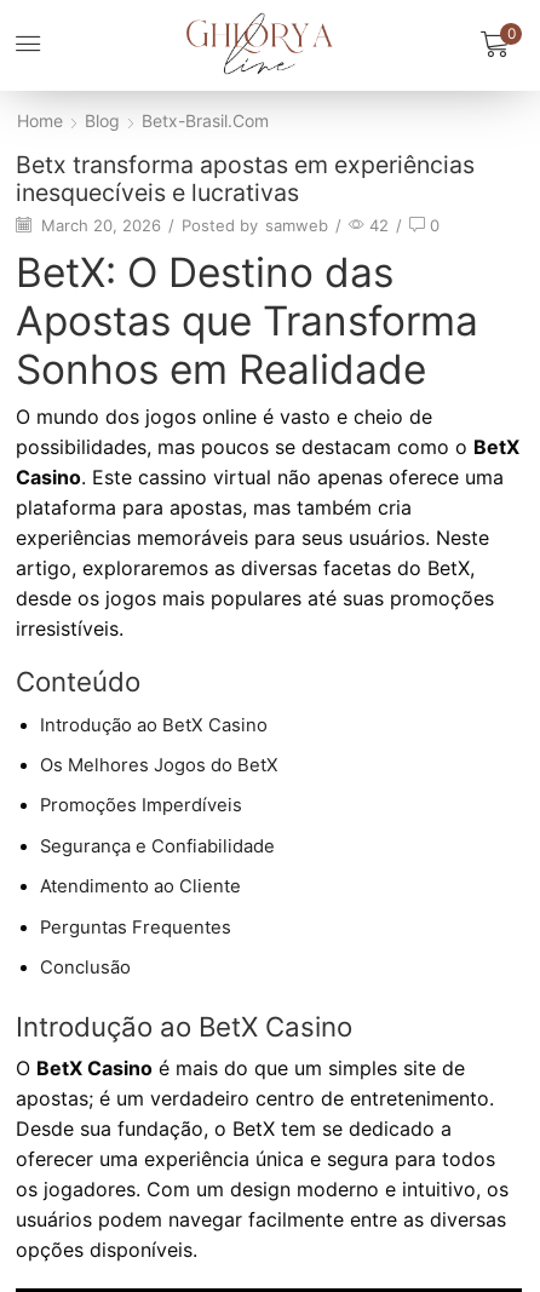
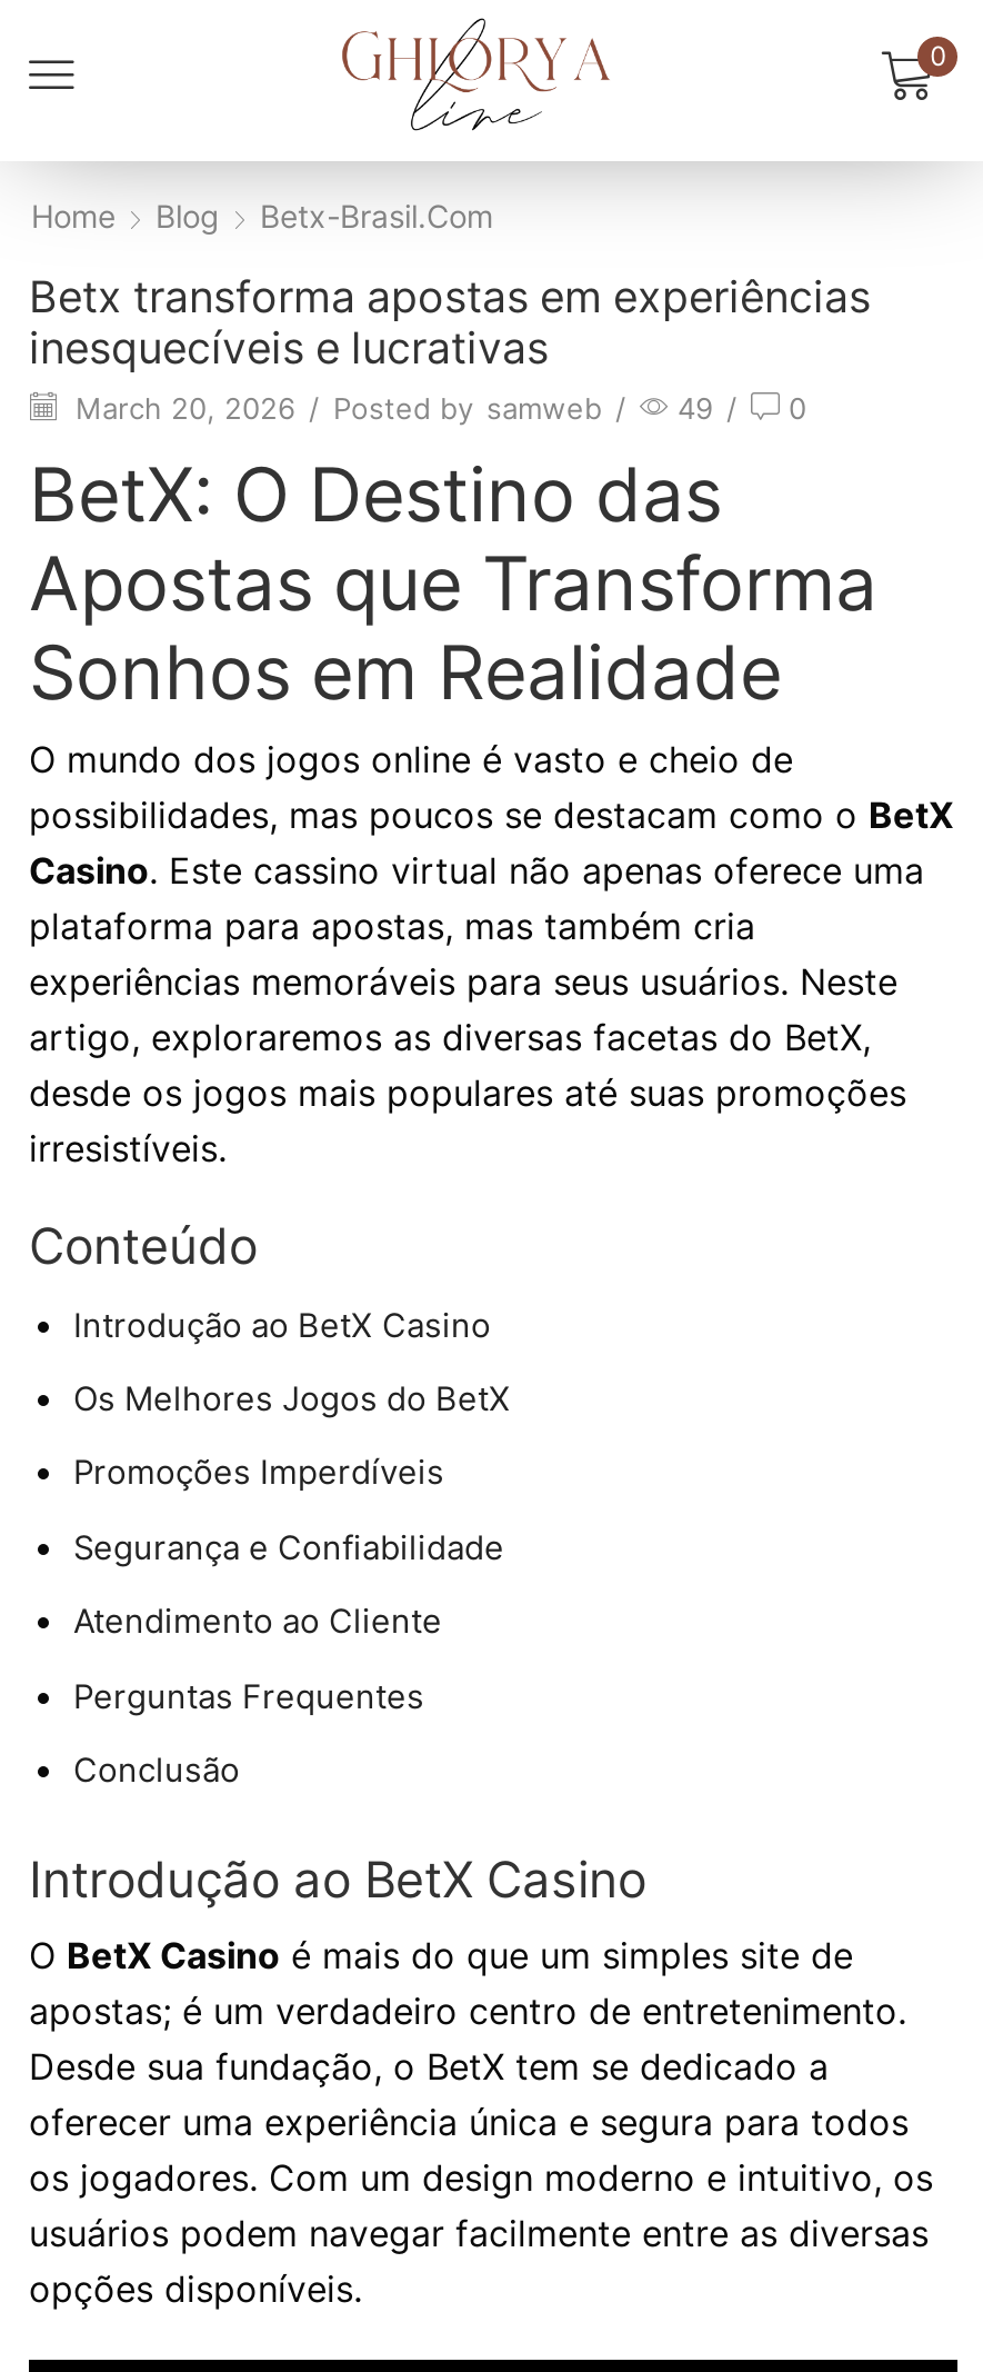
[36,216,440,235] March 20, 2026 / Posted by samweb / 42 / 0 -> [67,390,806,426] March 20, 2026 / Posted by samweb / 49 / 0

